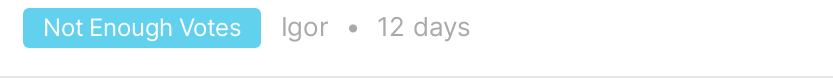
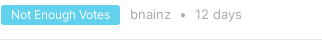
[43,10,471,42] Not Enough Votes Igor • 12 days -> [11,6,242,22] Not Enough Votes bnainz • 12 days

